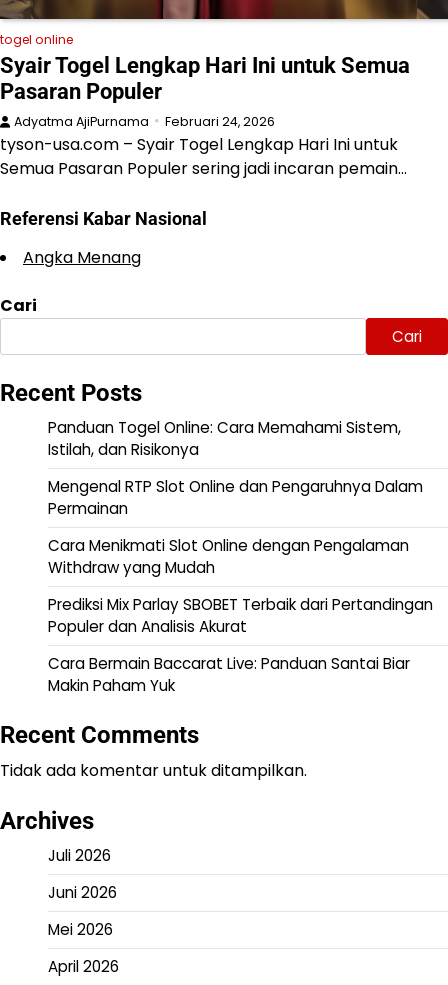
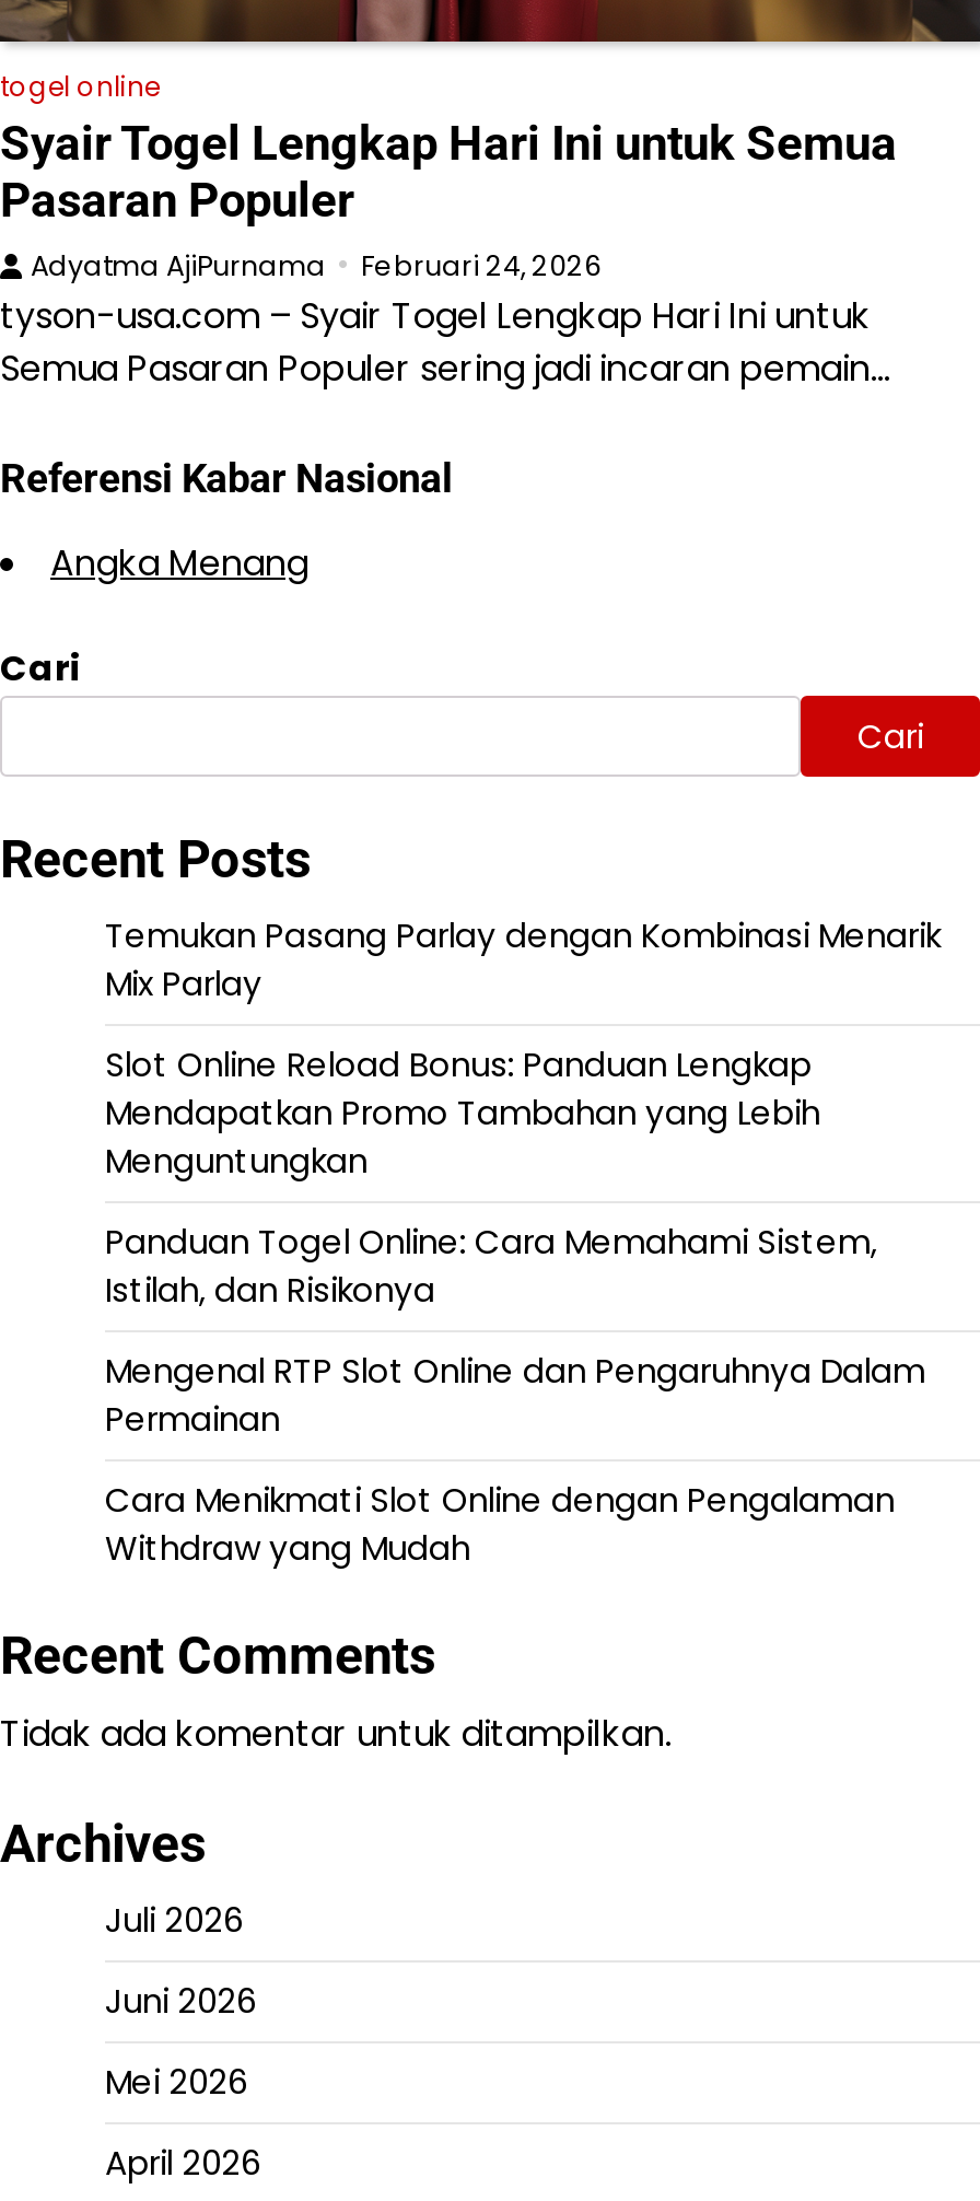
none -> [105,912,941,1183] Temukan Pasang Parlay dengan Kombinasi Menarik | Mix Parlay | Slot Online Reload Bonus: Panduan Lengkap | Mendapatkan Promo Tambahan yang Lebih | Menguntungkan
moved [48,417,423,578] -> [105,1218,925,1571]: Panduan Togel Online: Cara Memahami Sistem, | Istilah, dan Risikonya | Mengenal RTP Slot Online dan Pengaruhnya Dalam | Permainan | Cara Menikmati Slot Online dengan Pengalaman | Withdraw yang Mudah
[48,594,433,696] Prediksi Mix Parlay SBOBET Terbaik dari Pertandingan | Populer dan Analisis Akurat | Cara Bermain Baccarat Live: Panduan Santai Biar | Makin Paham Yuk -> none

